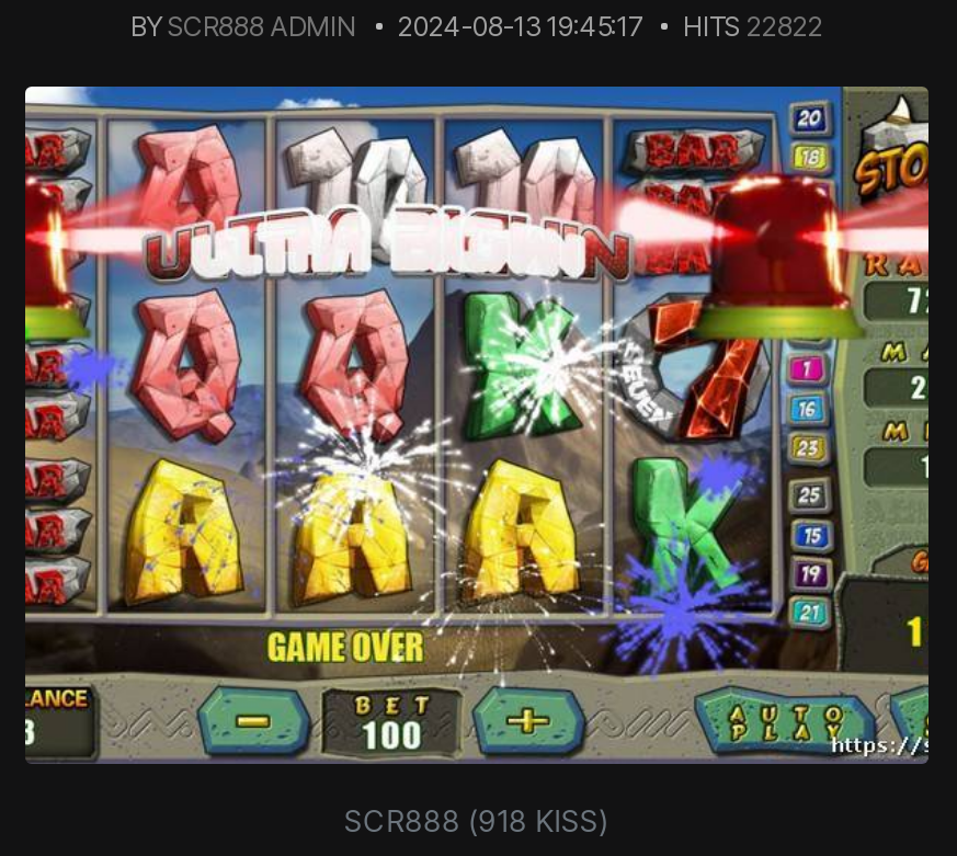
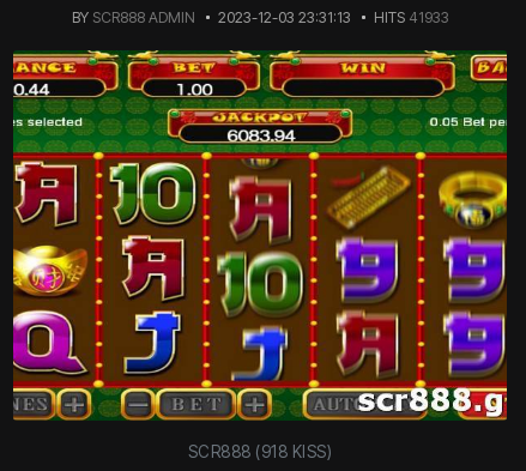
[398,10,641,43] 2024-08-13 19:45:17 -> [217,8,350,26] 2023-12-03 23:31:13
[683,10,823,43] HITS 22822 -> [373,8,449,26] HITS 41933
[23,84,931,764] [image] -> [12,49,508,421] [image]

